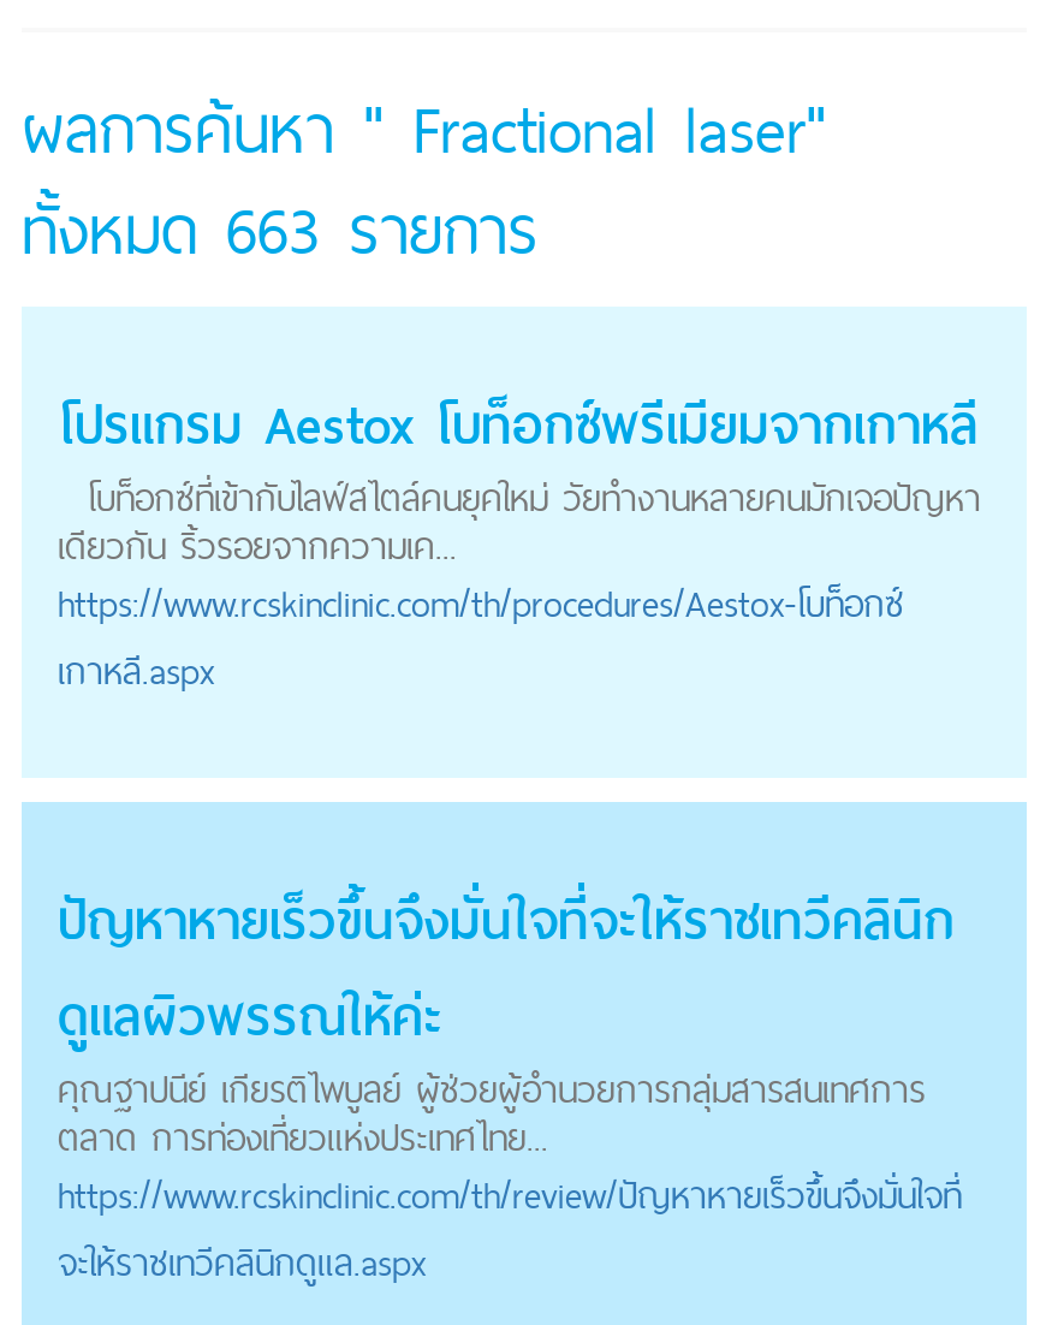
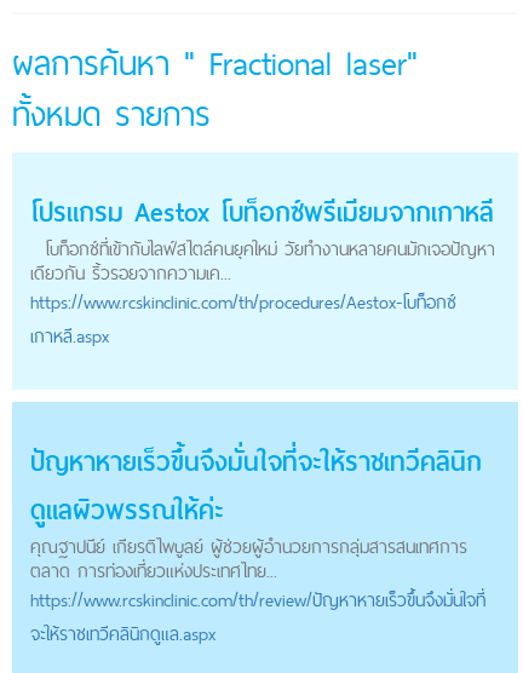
[22,177,539,286] ทั้งหมด663รายการ -> [12,88,211,142] ทั้งหมดรายการ

